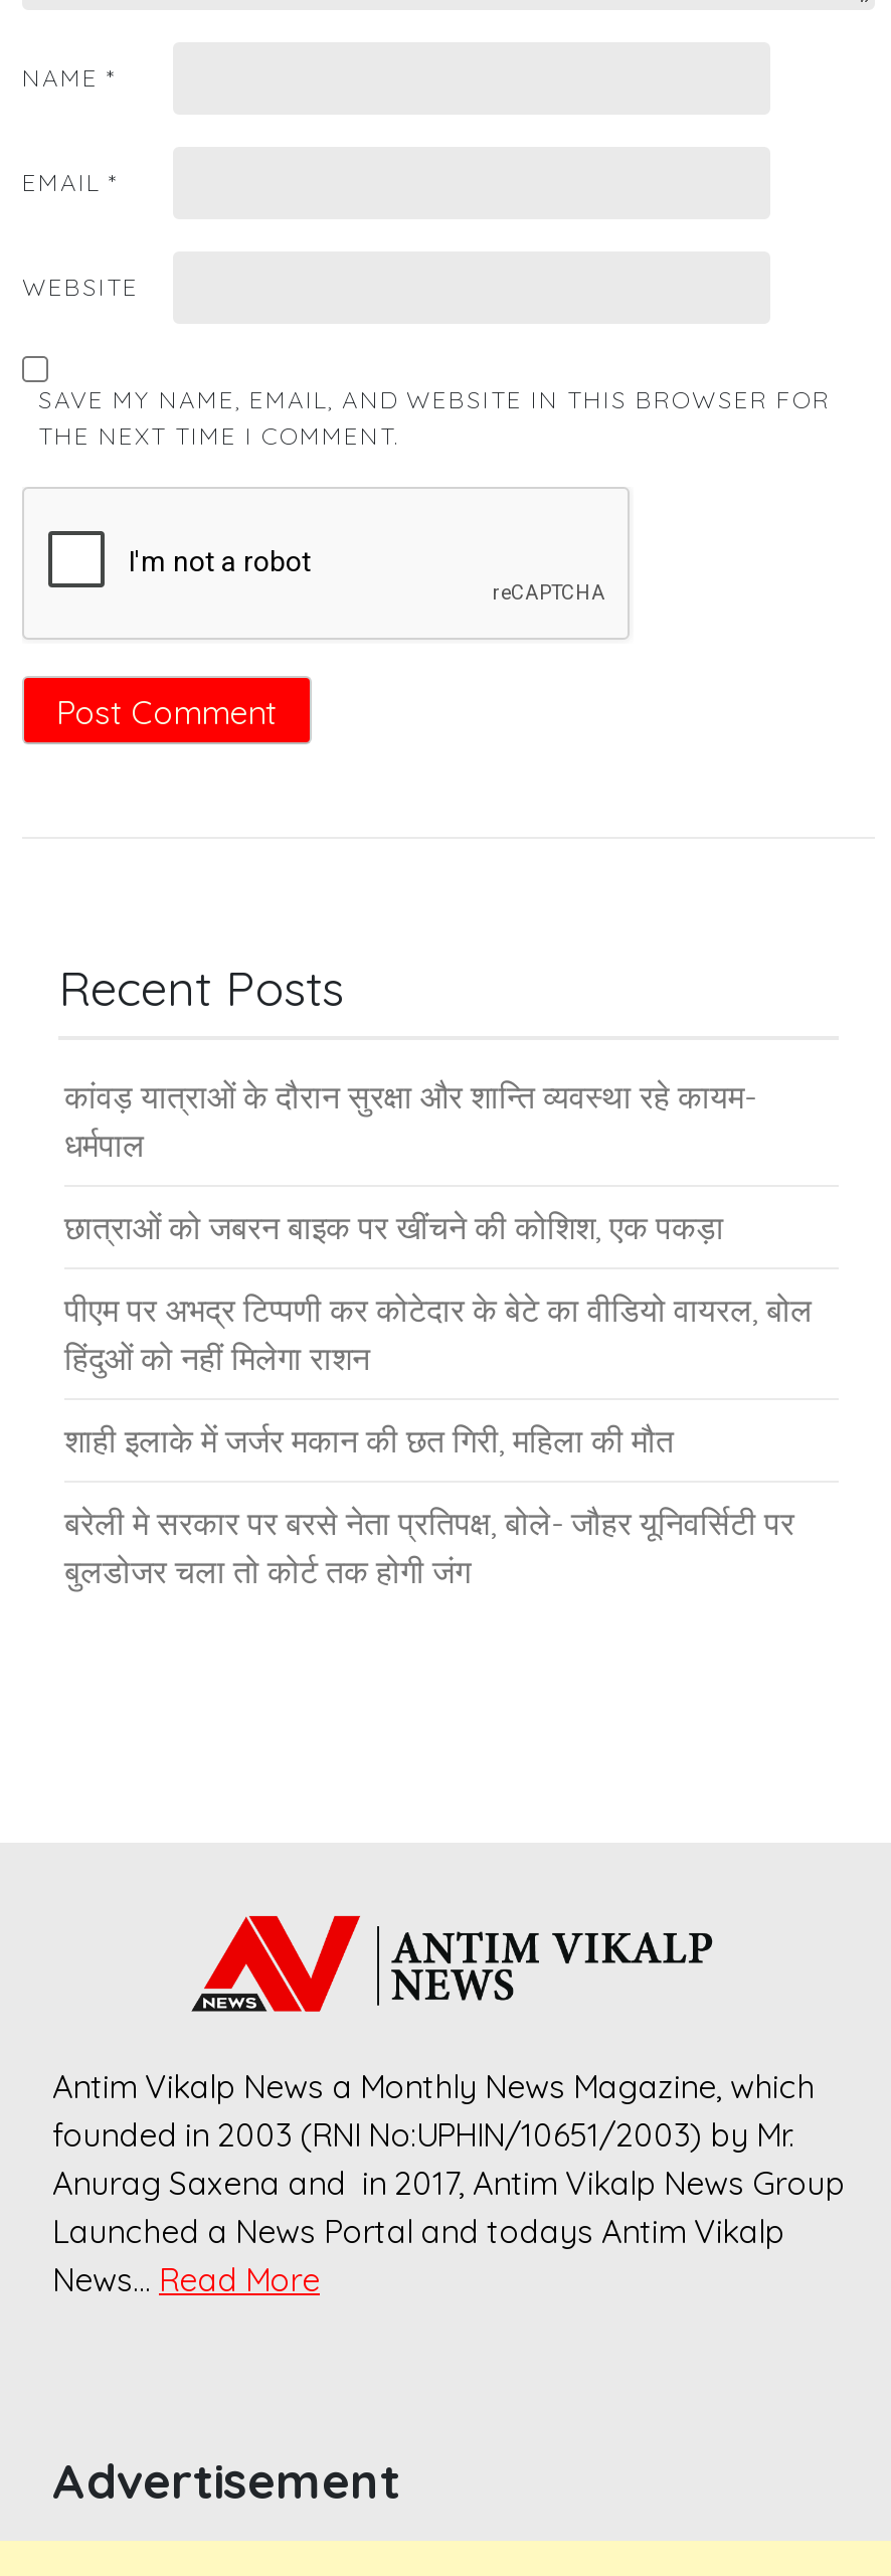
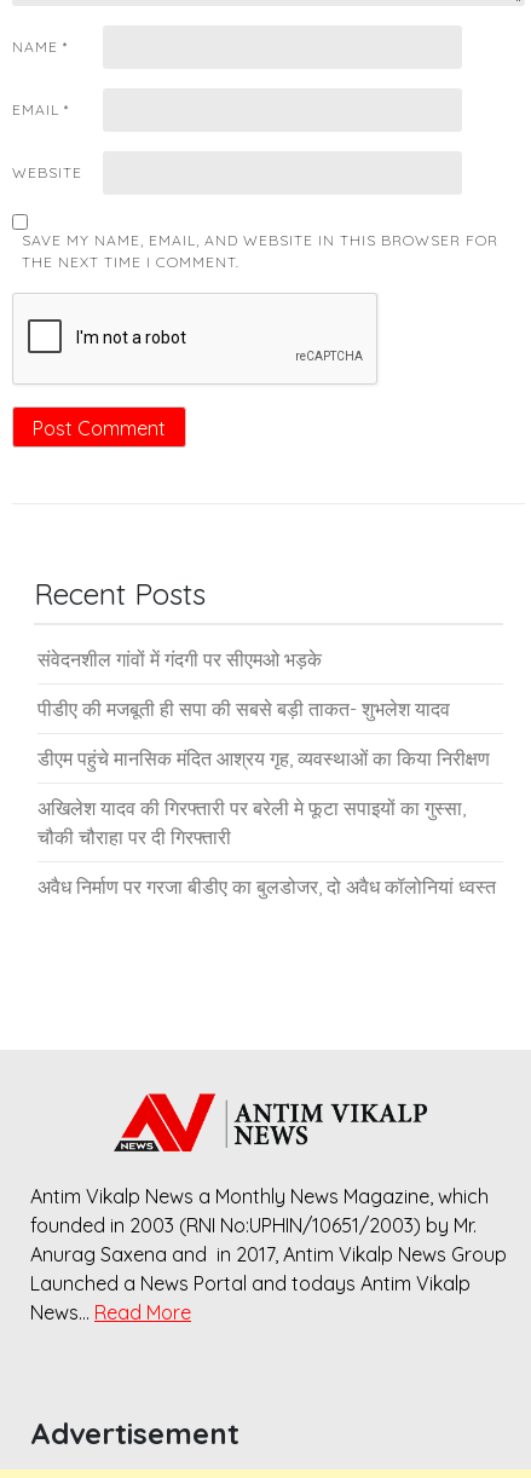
[64,1075,756,1164] कांवड़ यात्राओं के दौरान सुरक्षा और शान्ति व्यवस्था रहे कायम- | धर्मपाल -> [37,647,322,671] संवेदनशील गांवों में गंदगी पर सीएमओ भड़के
[64,1206,724,1246] छात्राओं को जबरन बाइक पर खींचने की कोशिश, एक पकड़ा -> [37,696,450,720] पीडीए की मजबूती ही सपा की सबसे बड़ी ताकत- शुभलेश यादव
[64,1289,813,1377] पीएम पर अभद्र टिप्पणी कर कोटेदार के बेटे का वीडियो वायरल, बोल | हिंदुओं को नहीं मिलेगा राशन -> [37,746,490,770] डीएम पहुंचे मानसिक मंदित आश्रय गृह, व्यवस्थाओं का किया निरीक्षण
[64,1419,674,1460] शाही इलाके में जर्जर मकान की छत गिरी, महिला की मौत -> [37,795,466,849] अखिलेश यादव की गिरफ्तारी पर बरेली मे फूटा सपाइयों का गुस्सा, | चौकी चौराहा पर दी गिरफ्तारी
[64,1502,794,1590] बरेली मे सरकार पर बरसे नेता प्रतिपक्ष, बोले- जौहर यूनिवर्सिटी पर | बुलडोजर चला तो कोर्ट तक होगी जंग -> [37,874,496,898] अवैध निर्माण पर गरजा बीडीए का बुलडोजर, दो अवैध कॉलोनियां ध्वस्त

